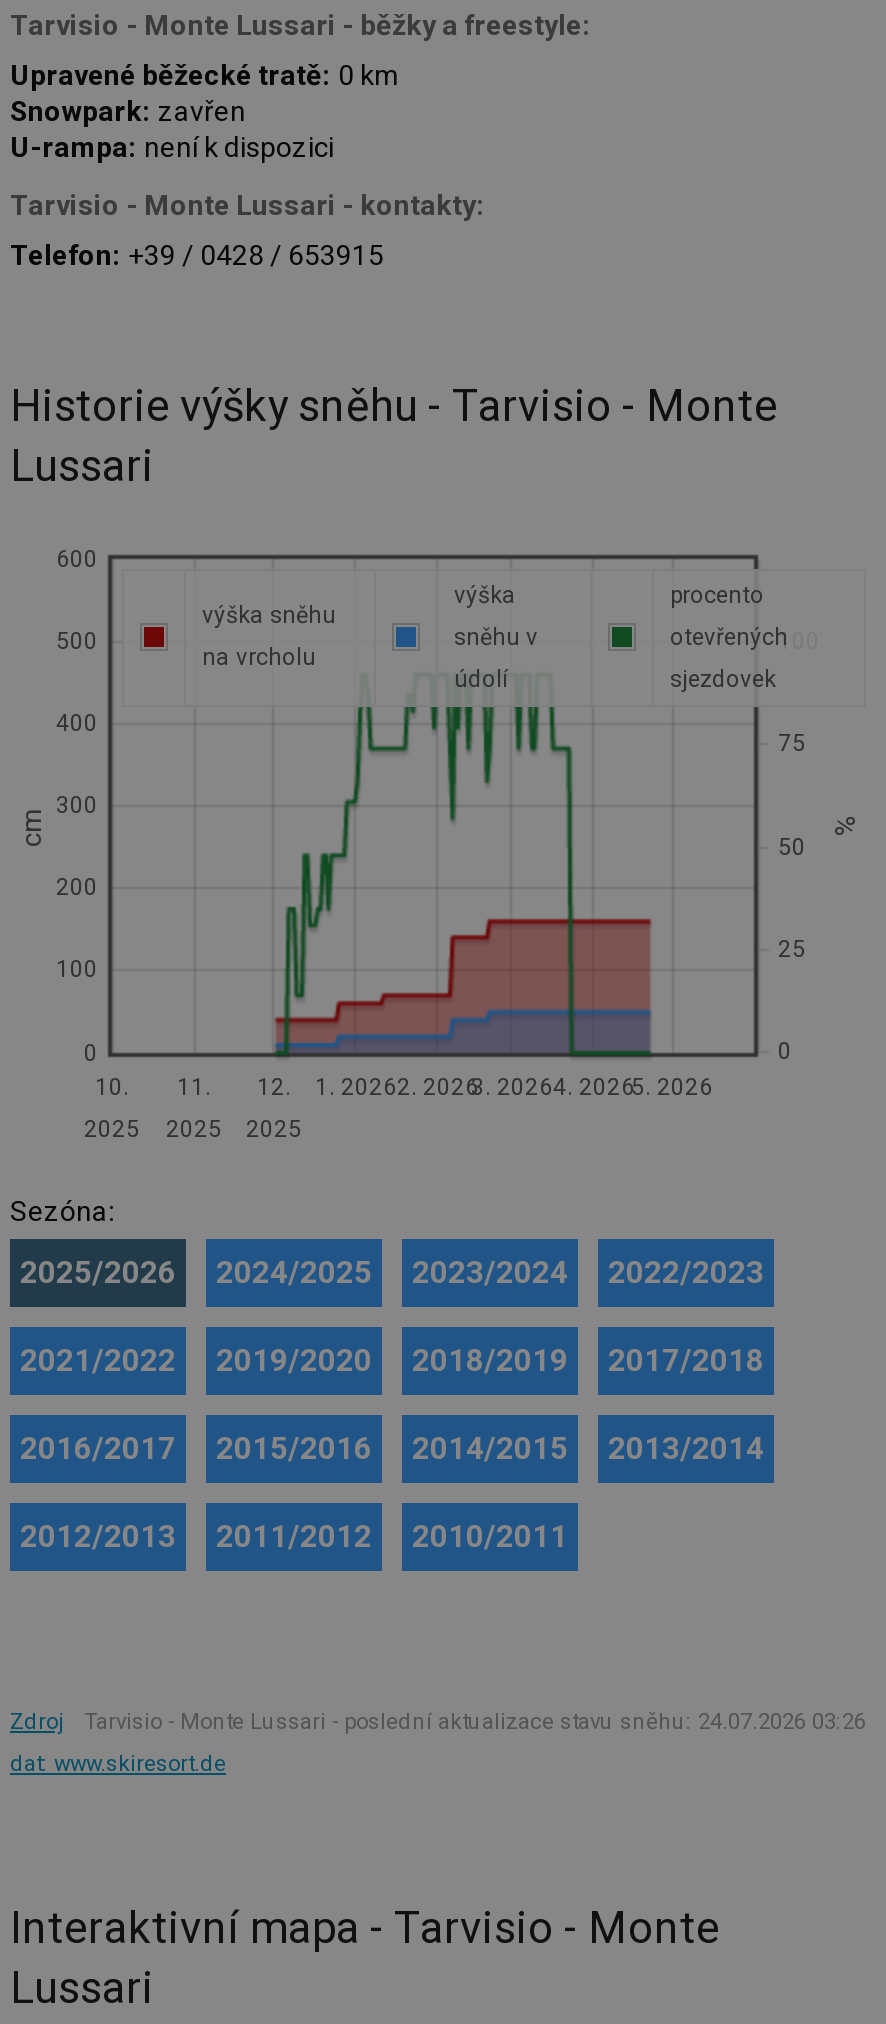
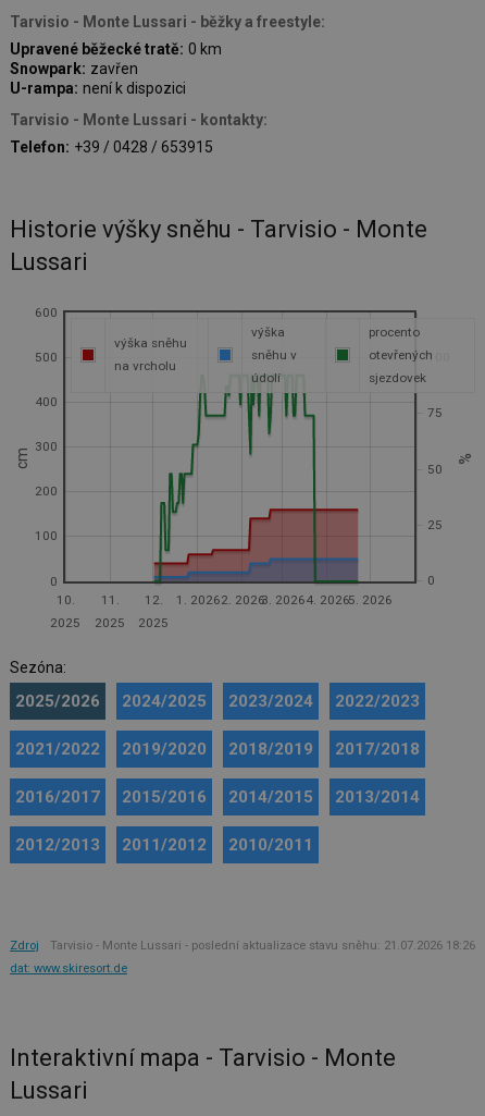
[84,1709,866,1735] Tarvisio - Monte Lussari - poslední aktualizace stavu sněhu: 24.07.2026 03:26 -> [50,939,475,953] Tarvisio - Monte Lussari - poslední aktualizace stavu sněhu: 21.07.2026 18:26

